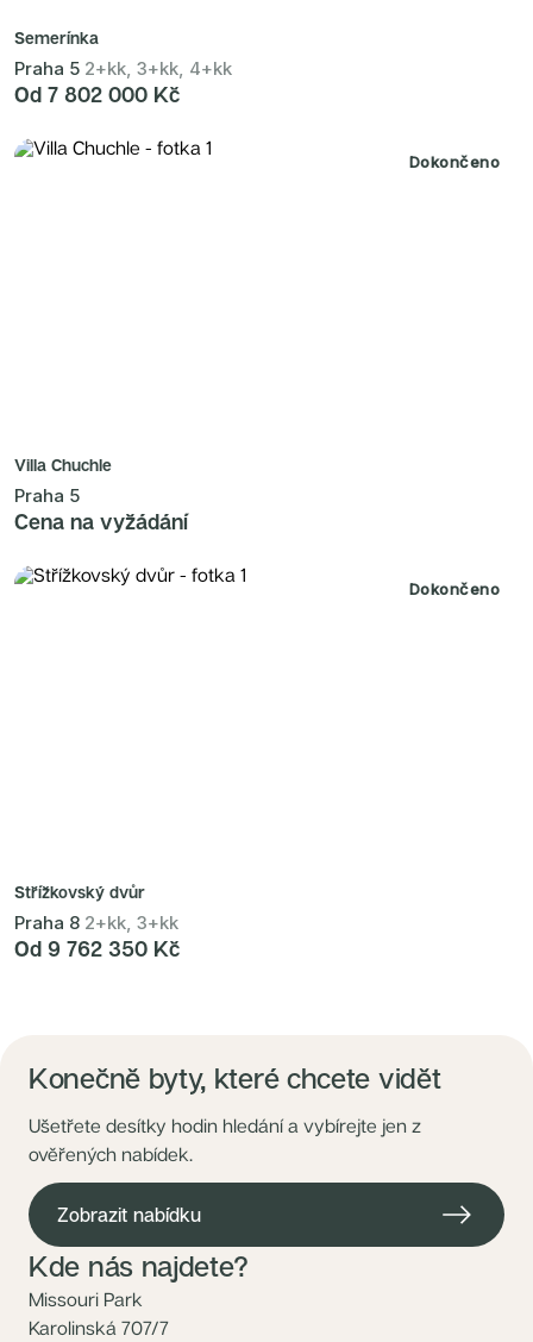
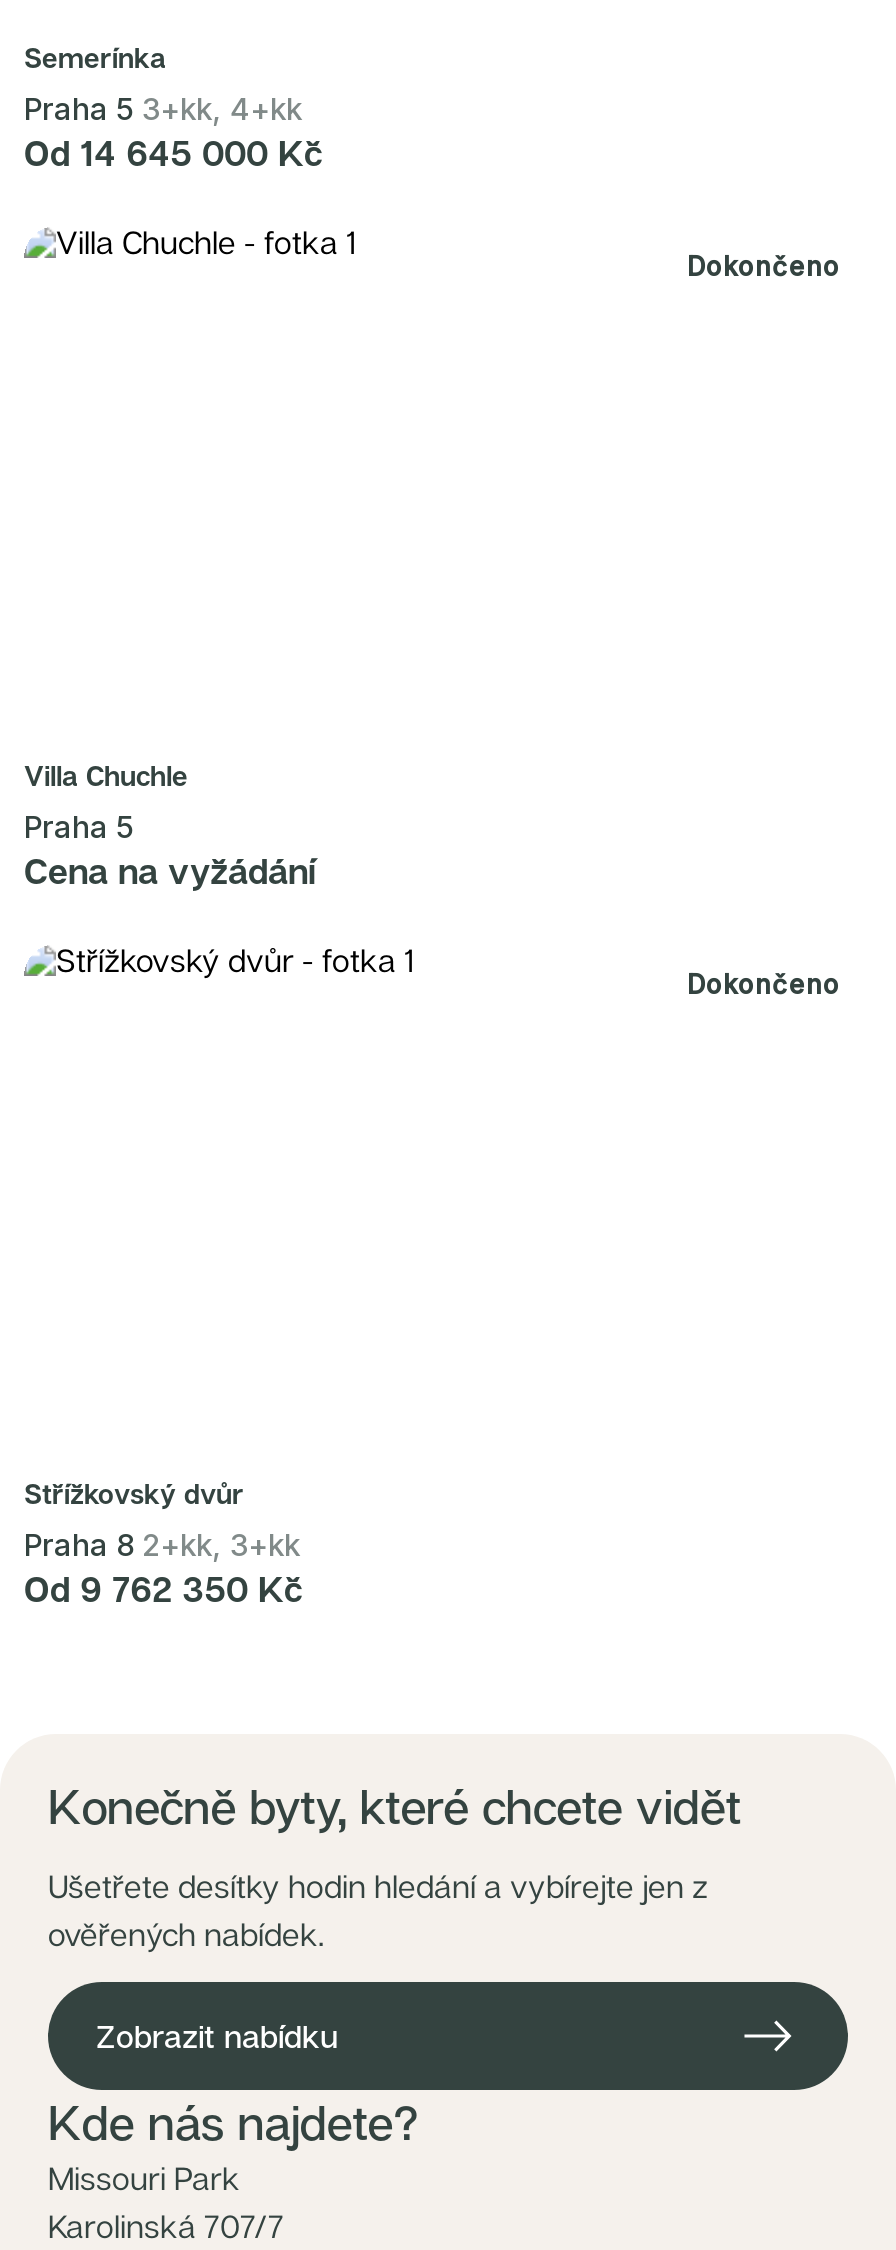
[14,57,232,107] Praha 5 2+kk, 3+kk, 4+kk | Od 7 802 000 Kč -> [24,90,322,174] Praha 5 3+kk, 4+kk | Od 14 645 000 Kč

